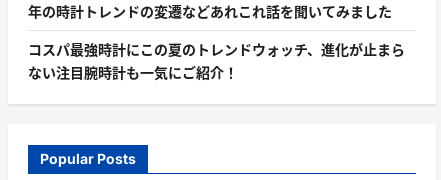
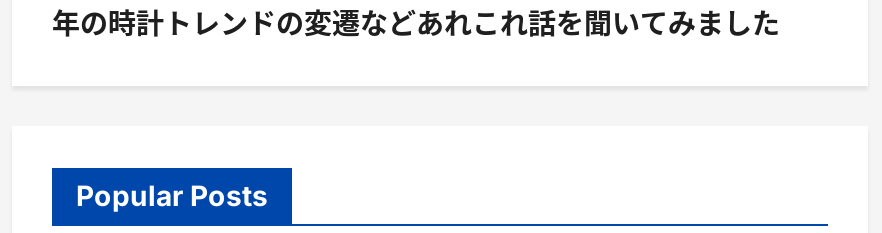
[28,41,405,81] コスパ最強時計にこの夏のトレンドウォッチ、進化が止まら | ない注目腕時計も一気にご紹介！ -> none

